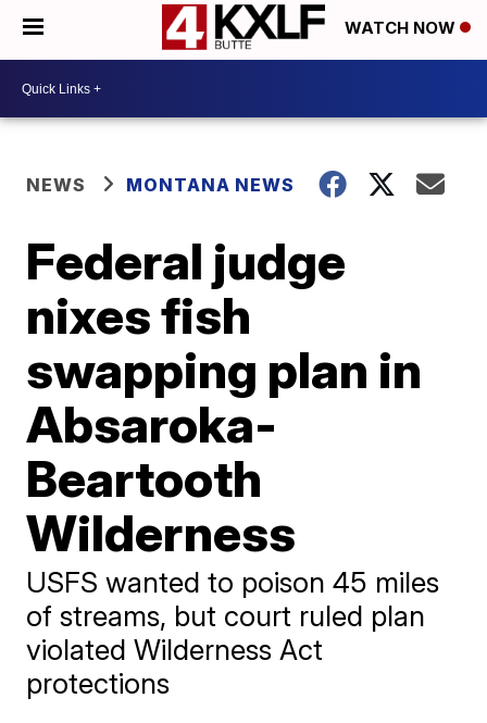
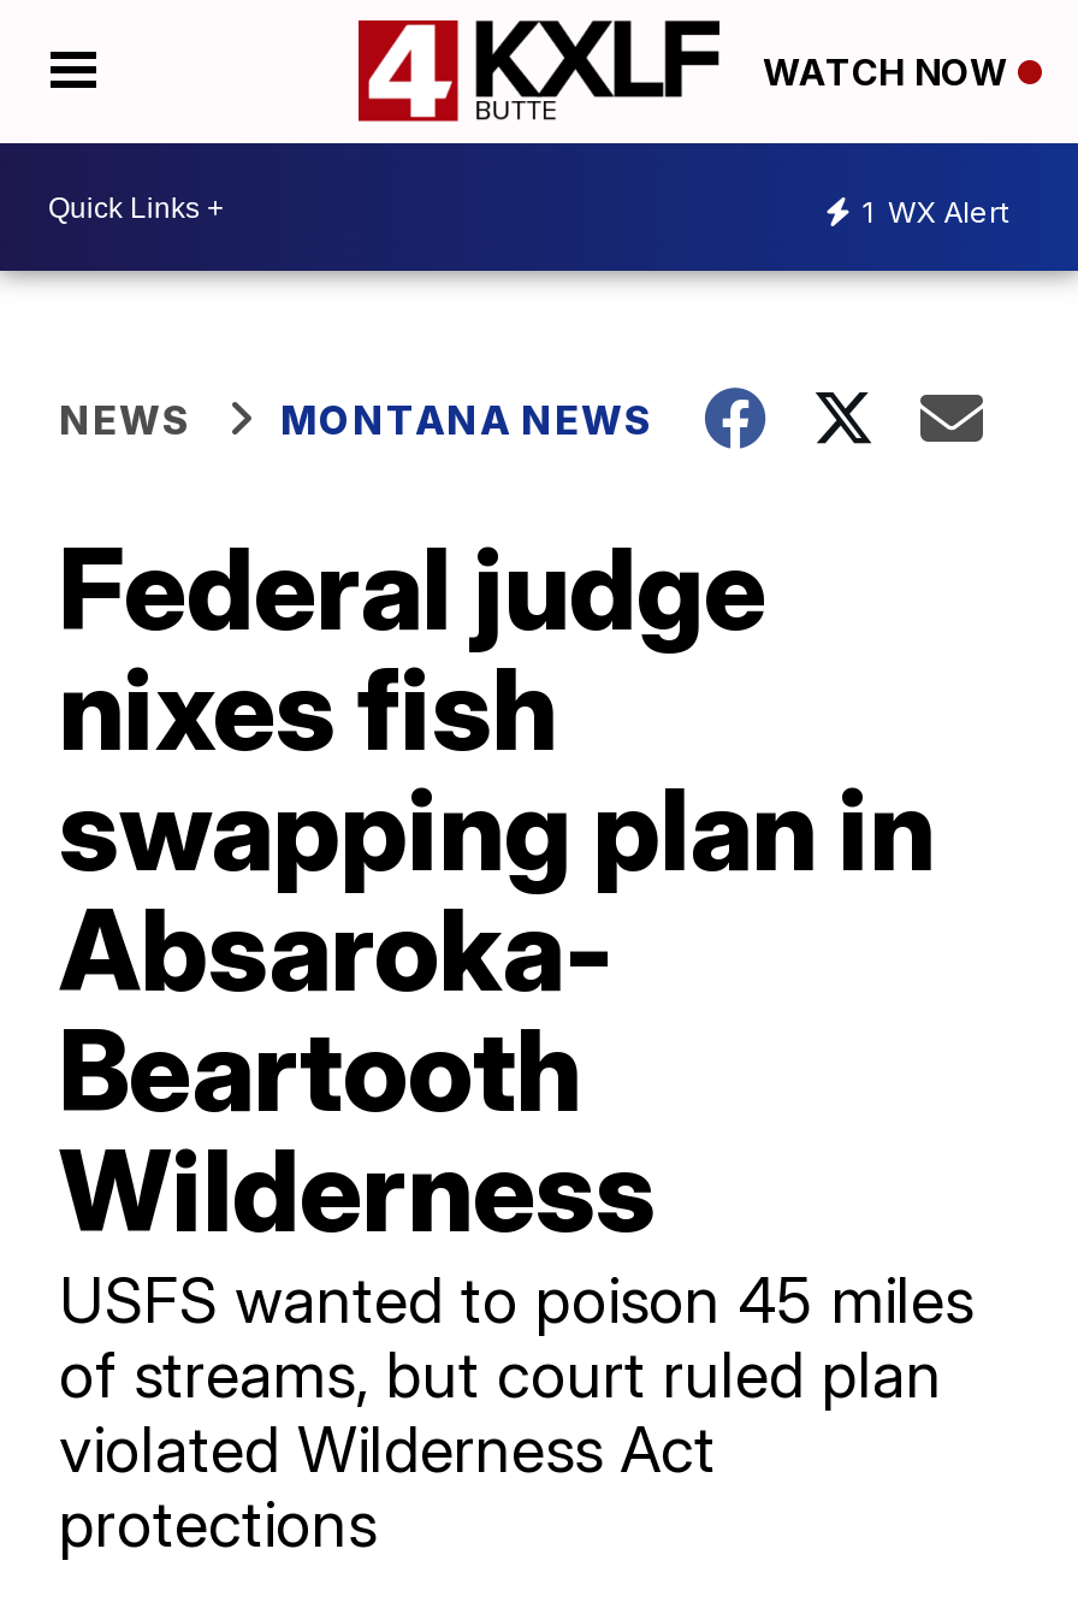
none -> [861,193,1008,229] 1 WX Alert

